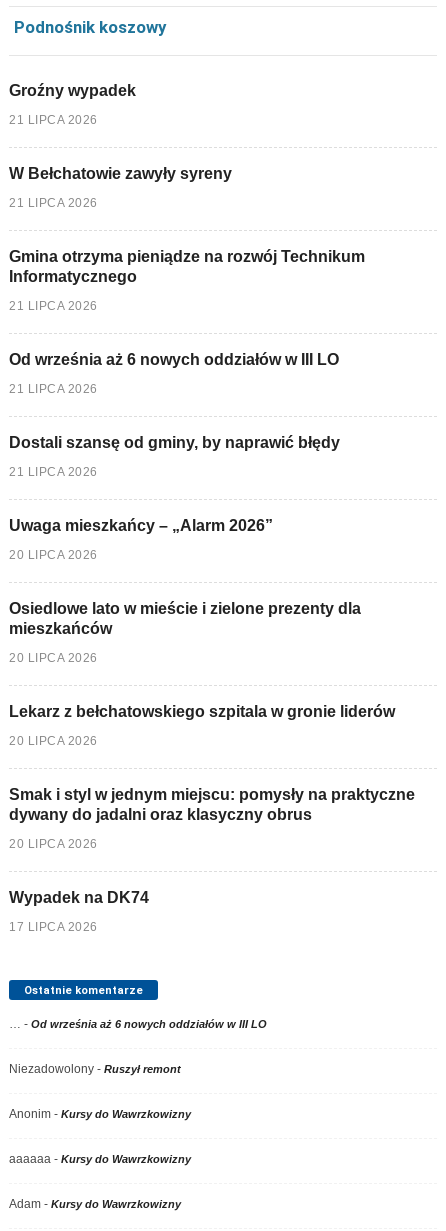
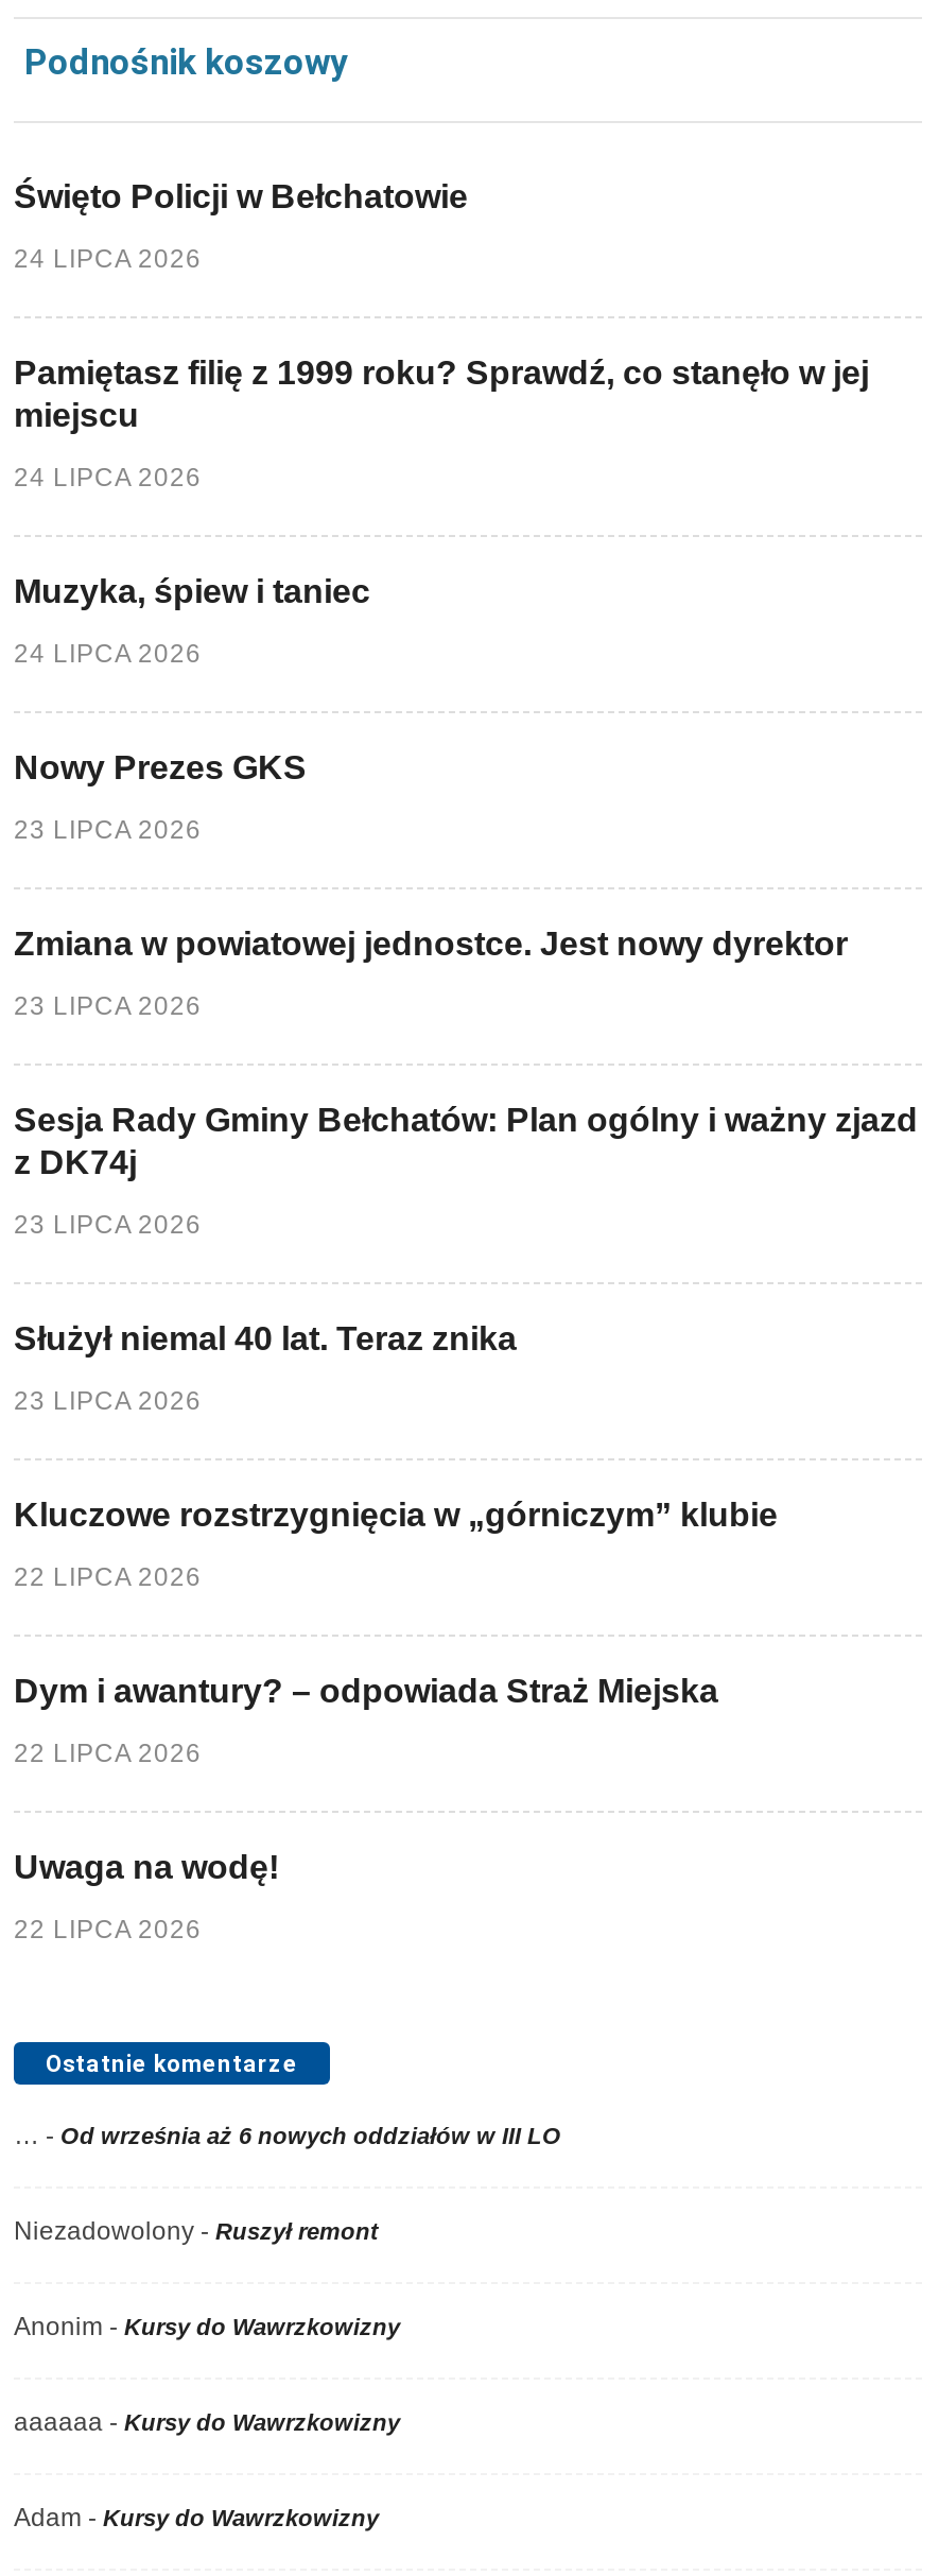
[9,82,136,99] Groźny wypadek -> [14,179,468,215] Święto Policji w Bełchatowie
[9,113,97,127] 21 LIPCA 2026 -> [14,245,202,274] 24 LIPCA 2026
[9,165,232,182] W Bełchatowie zawyły syreny -> [14,355,869,434] Pamiętasz filię z 1999 roku? Sprawdź, co stanęło w jej | miejscu
[9,196,97,210] 21 LIPCA 2026 -> [14,463,202,493] 24 LIPCA 2026
[9,248,365,285] Gmina otrzyma pieniądze na rozwój Technikum | Informatycznego -> [14,574,370,610] Muzyka, śpiew i taniec
[9,299,97,313] 21 LIPCA 2026 -> [14,640,202,669] 24 LIPCA 2026
[9,351,339,368] Od września aż 6 nowych oddziałów w III LO -> [14,750,307,786] Nowy Prezes GKS
[9,382,97,396] 21 LIPCA 2026 -> [14,816,202,846] 23 LIPCA 2026
[9,434,340,451] Dostali szansę od gminy, by naprawić błędy -> [14,926,848,962] Zmiana w powiatowej jednostce. Jest nowy dyrektor
[9,465,97,479] 21 LIPCA 2026 -> [14,992,202,1022] 23 LIPCA 2026
[9,517,273,534] Uwaga mieszkańcy – „Alarm 2026” -> [14,1102,918,1181] Sesja Rady Gminy Bełchatów: Plan ogólny i ważny zjazd | z DK74j
[9,548,97,562] 20 LIPCA 2026 -> [14,1211,202,1240] 23 LIPCA 2026
[9,600,361,637] Osiedlowe lato w mieście i zielone prezenty dla | mieszkańców -> [14,1321,517,1357] Służył niemal 40 lat. Teraz znika
[9,651,97,665] 20 LIPCA 2026 -> [14,1387,202,1417] 23 LIPCA 2026
[9,703,395,720] Lekarz z bełchatowskiego szpitala w gronie liderów -> [14,1497,778,1533] Kluczowe rozstrzygnięcia w „górniczym” klubie
[9,734,97,748] 20 LIPCA 2026 -> [14,1563,202,1593] 22 LIPCA 2026
[9,786,415,823] Smak i styl w jednym miejscu: pomysły na praktyczne | dywany do jadalni oraz klasyczny obrus -> [14,1673,718,1709] Dym i awantury? – odpowiada Straż Miejska
[9,837,97,851] 20 LIPCA 2026 -> [14,1739,202,1769] 22 LIPCA 2026
[9,889,149,906] Wypadek na DK74 -> [14,1850,279,1886] Uwaga na wodę!
[9,920,97,934] 17 LIPCA 2026 -> [14,1915,202,1945] 22 LIPCA 2026

